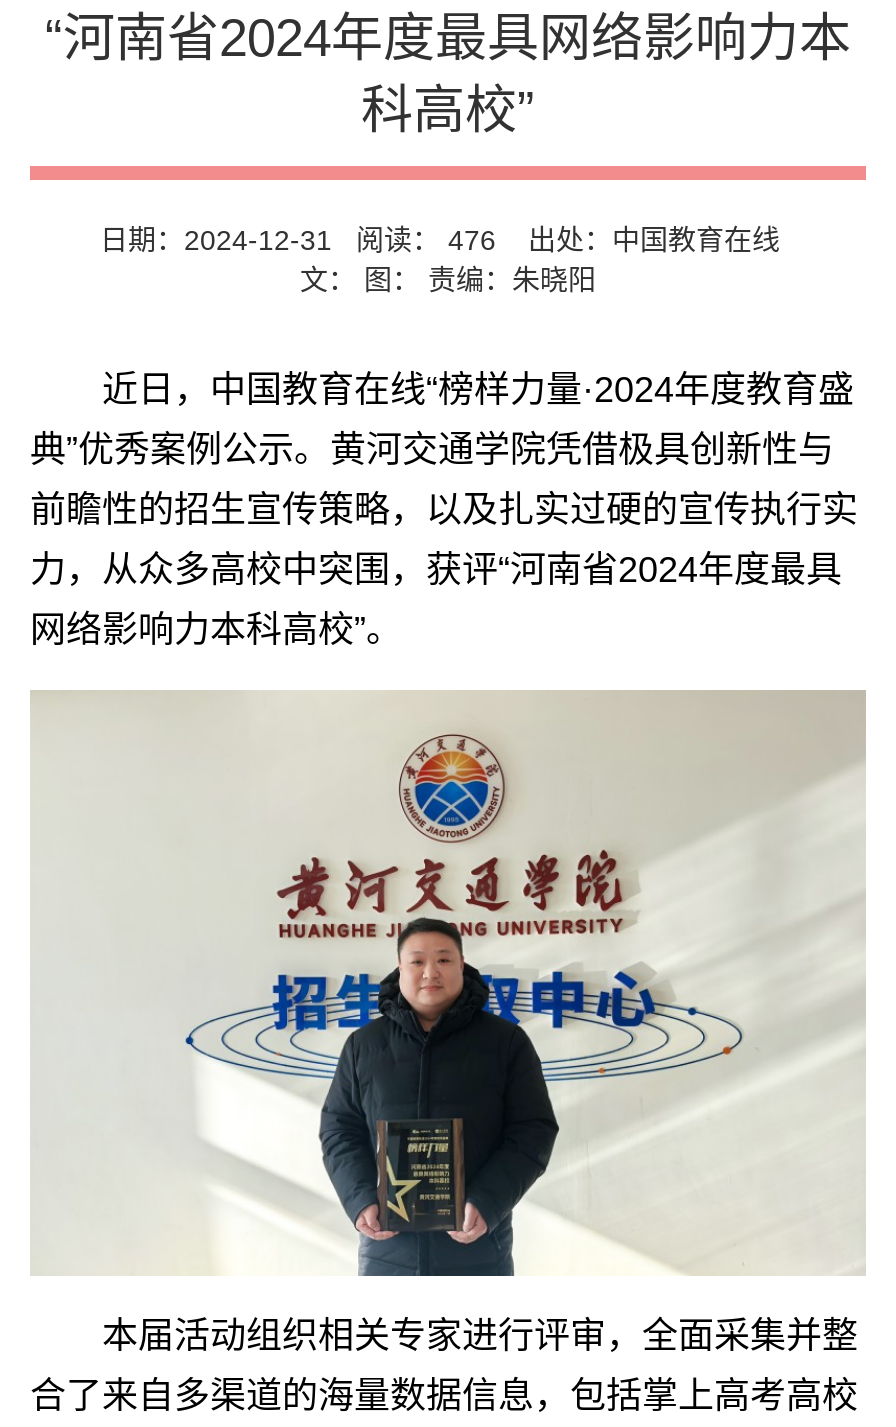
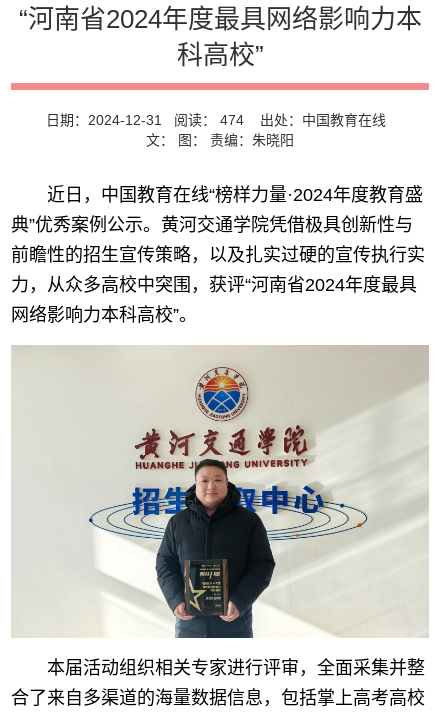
[100,224,796,256] 日期：2024-12-31 阅读：476出处：中国教育在线 -> [46,112,394,128] 日期：2024-12-31 阅读：474出处：中国教育在线

